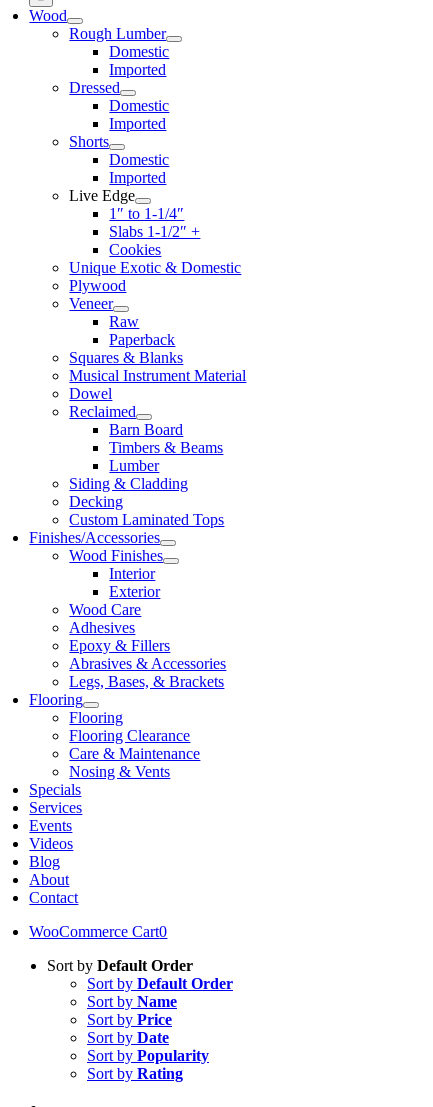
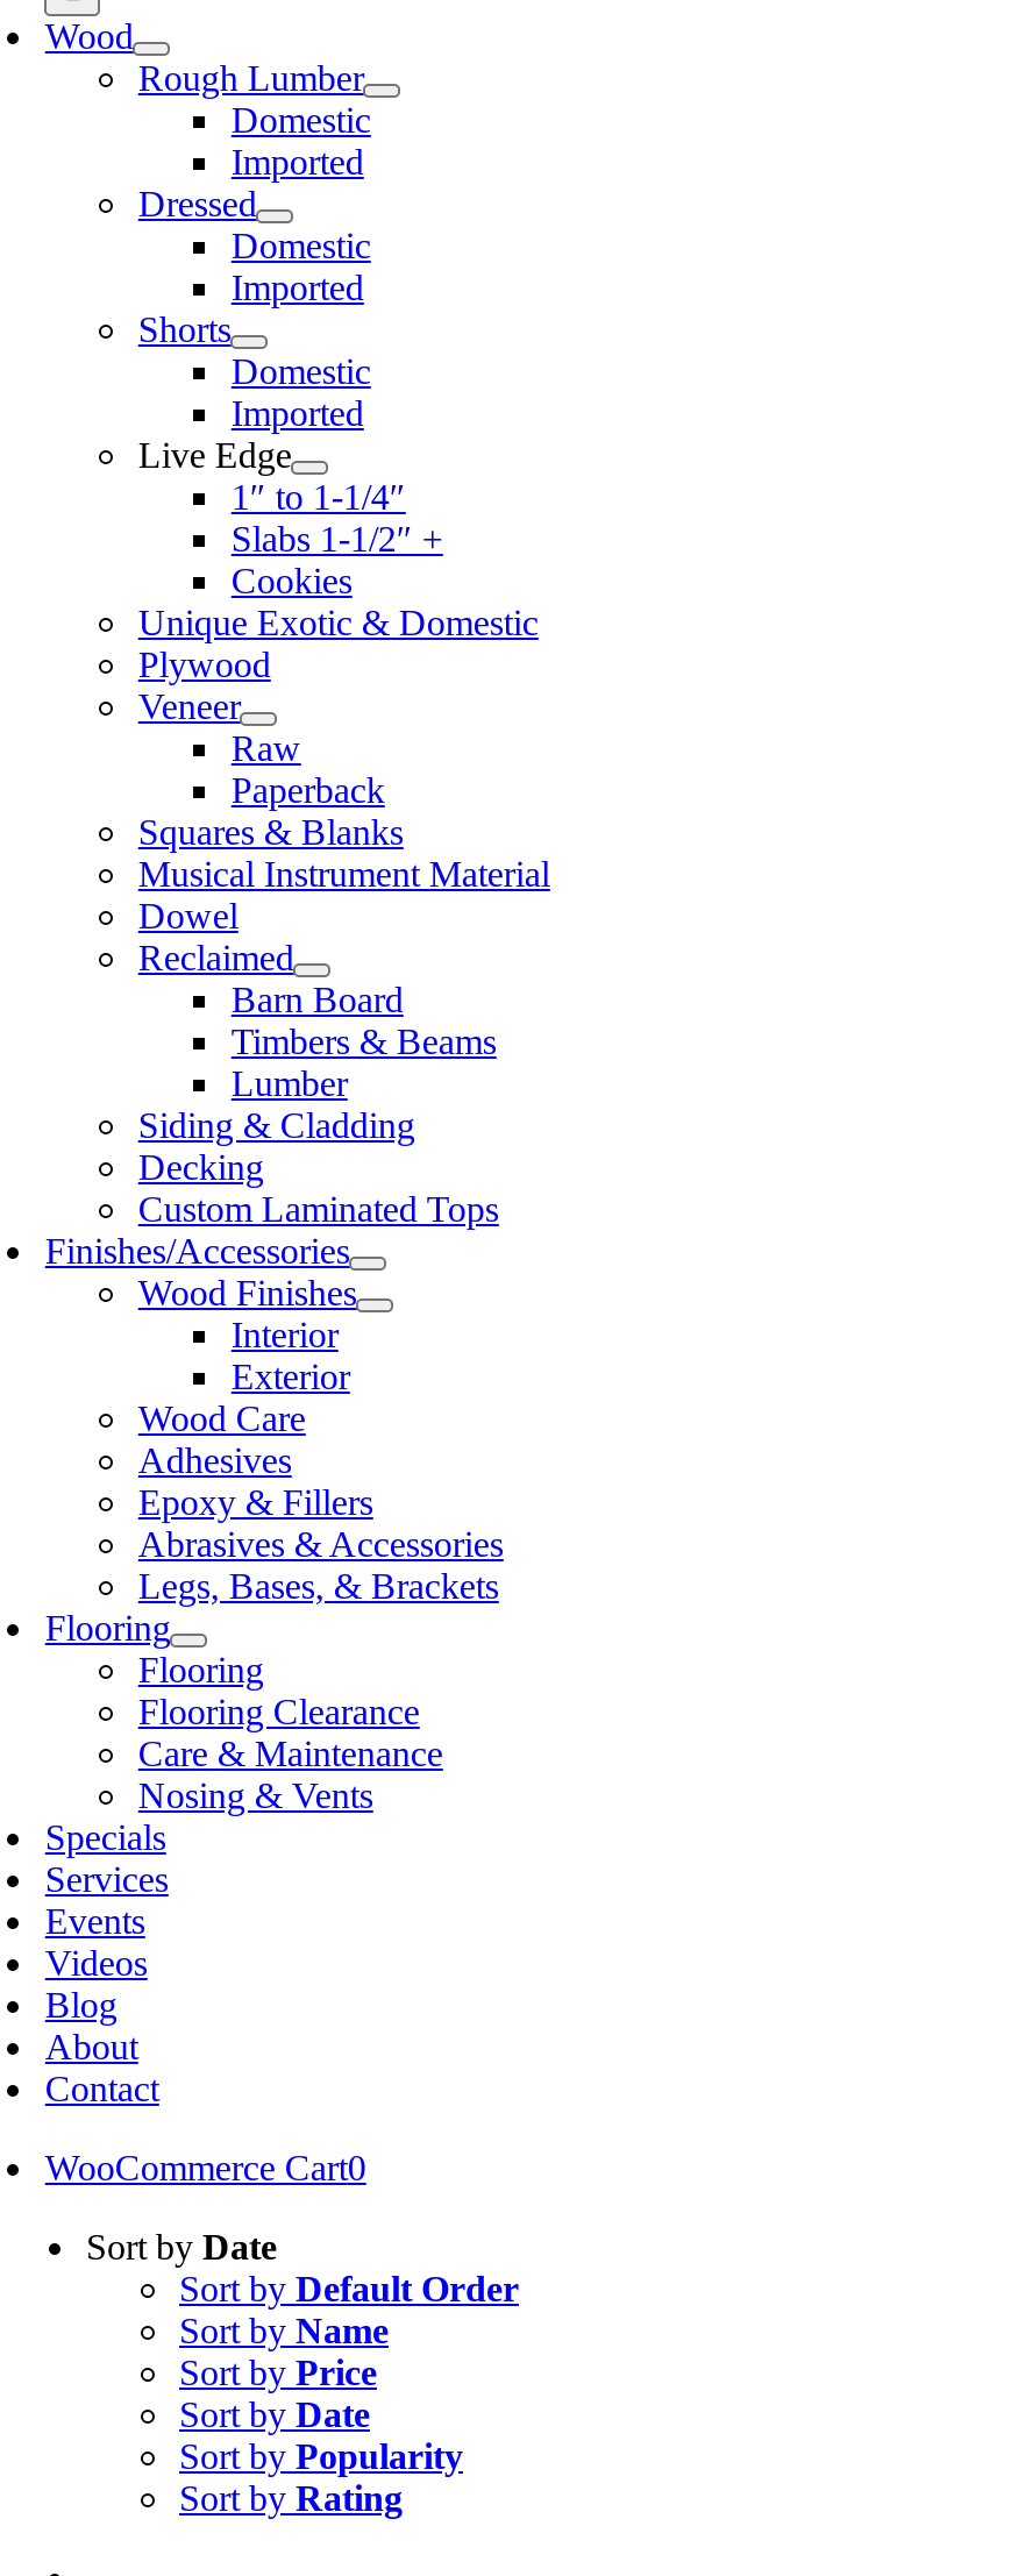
[47,957,193,974] Sort by Default Order -> [86,2227,277,2267] Sort by Date

